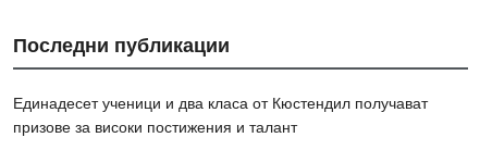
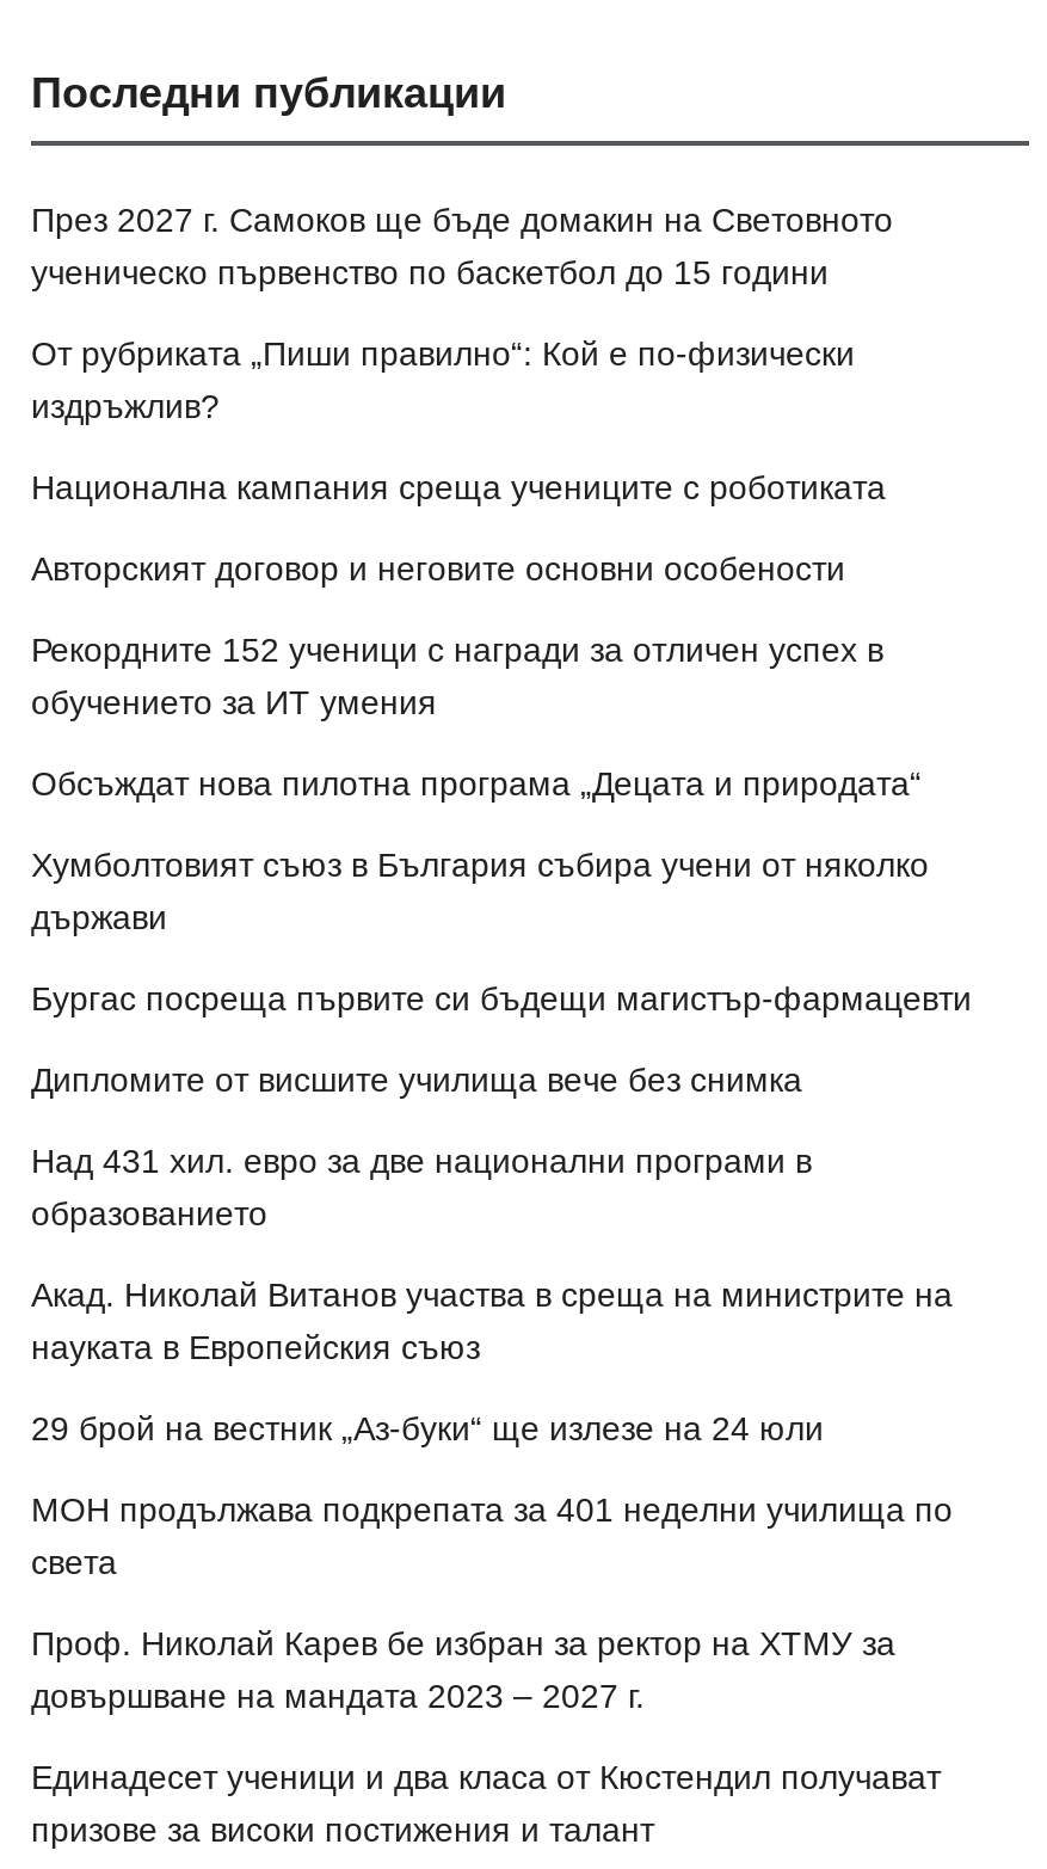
none -> [31,199,972,1714] През 2027 г. Самоков ще бъде домакин на Световното | ученическо първенство по баскетбол до 15 години | От рубриката „Пиши правилно“: Кой е по-физически | издръжлив? | Национална кампания среща учениците с роботиката | Авторският договор и неговите основни особености | Рекордните 152 ученици с награди за отличен успех в | обучението за ИТ умения | Обсъждат нова пилотна програма „Децата и природата“ | Хумболтовият съюз в България събира учени от няколко | държави | Бургас посреща първите си бъдещи магистър-фармацевти | Дипломите от висшите училища вече без снимка | Над 431 хил. евро за две национални програми в | образованието | Акад. Николай Витанов участва в среща на министрите на | науката в Европейския съюз | 29 брой на вестник „Аз-буки“ ще излезе на 24 юли | МОН продължава подкрепата за 401 неделни училища по | света | Проф. Николай Карев бе избран за ректор на ХТМУ за | довършване на мандата 2023 – 2027 г.

